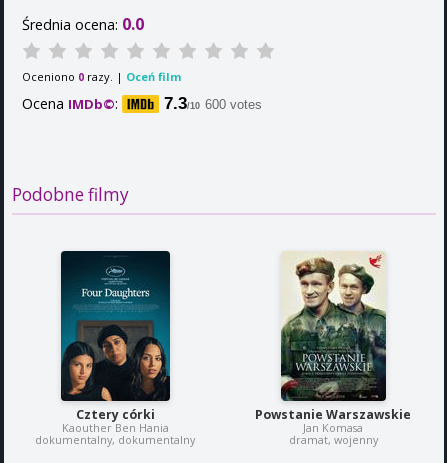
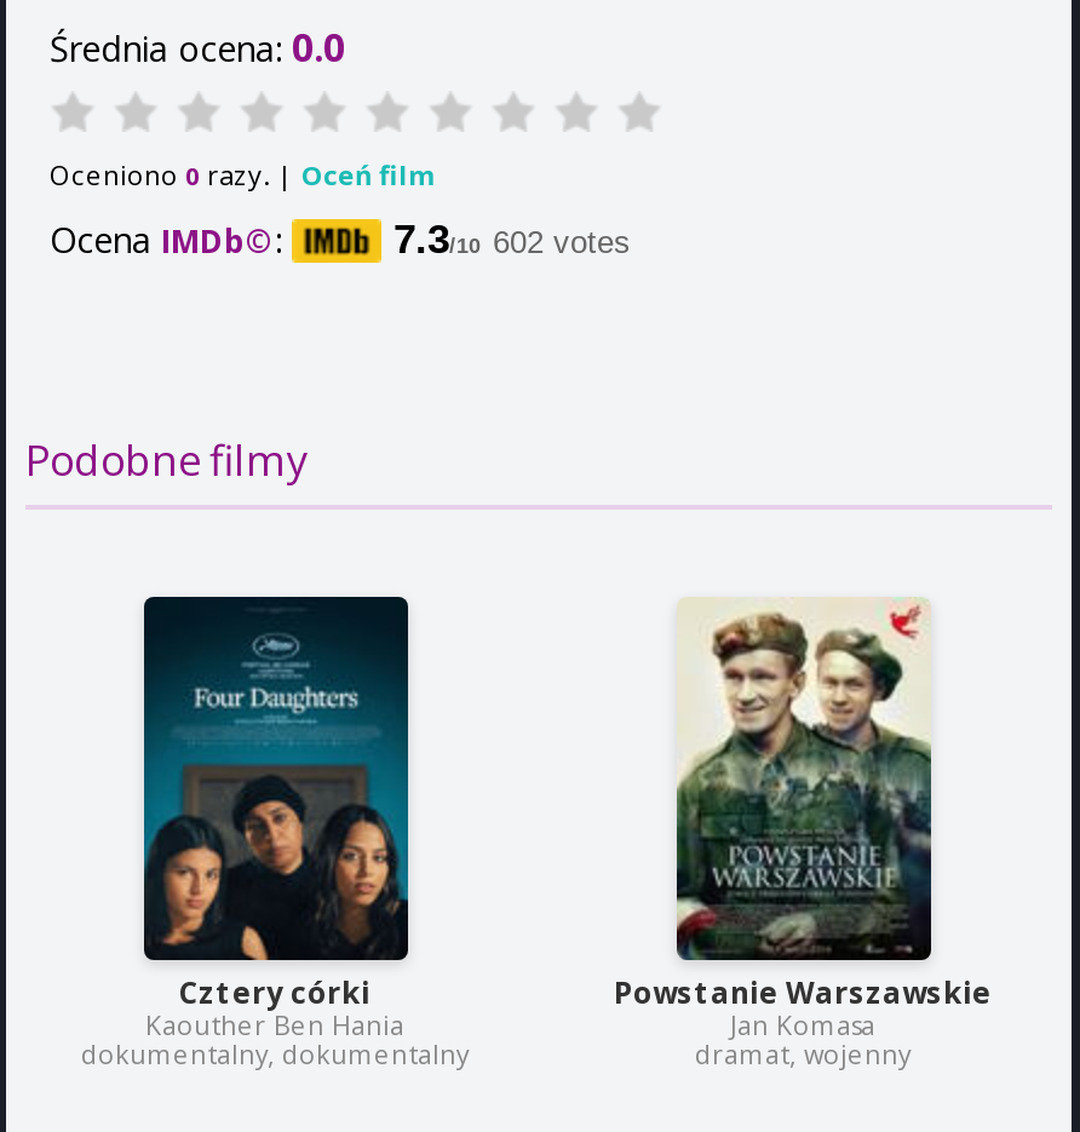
[164,94,262,113] 7.3/10 600 votes -> [393,216,631,262] 7.3/10 602 votes

